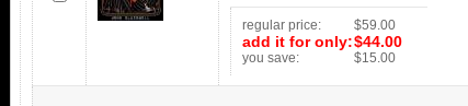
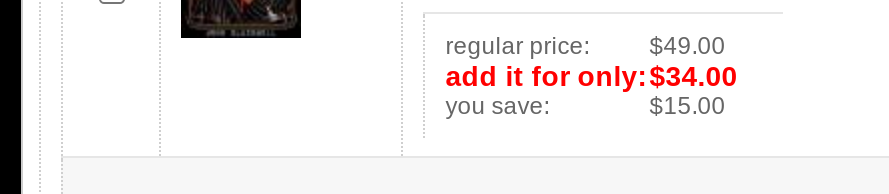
[354,17,396,33] $59.00 -> [649,32,725,60] $49.00
[242,33,402,50] add it for only: $44.00 -> [445,60,737,92] add it for only: $34.00

